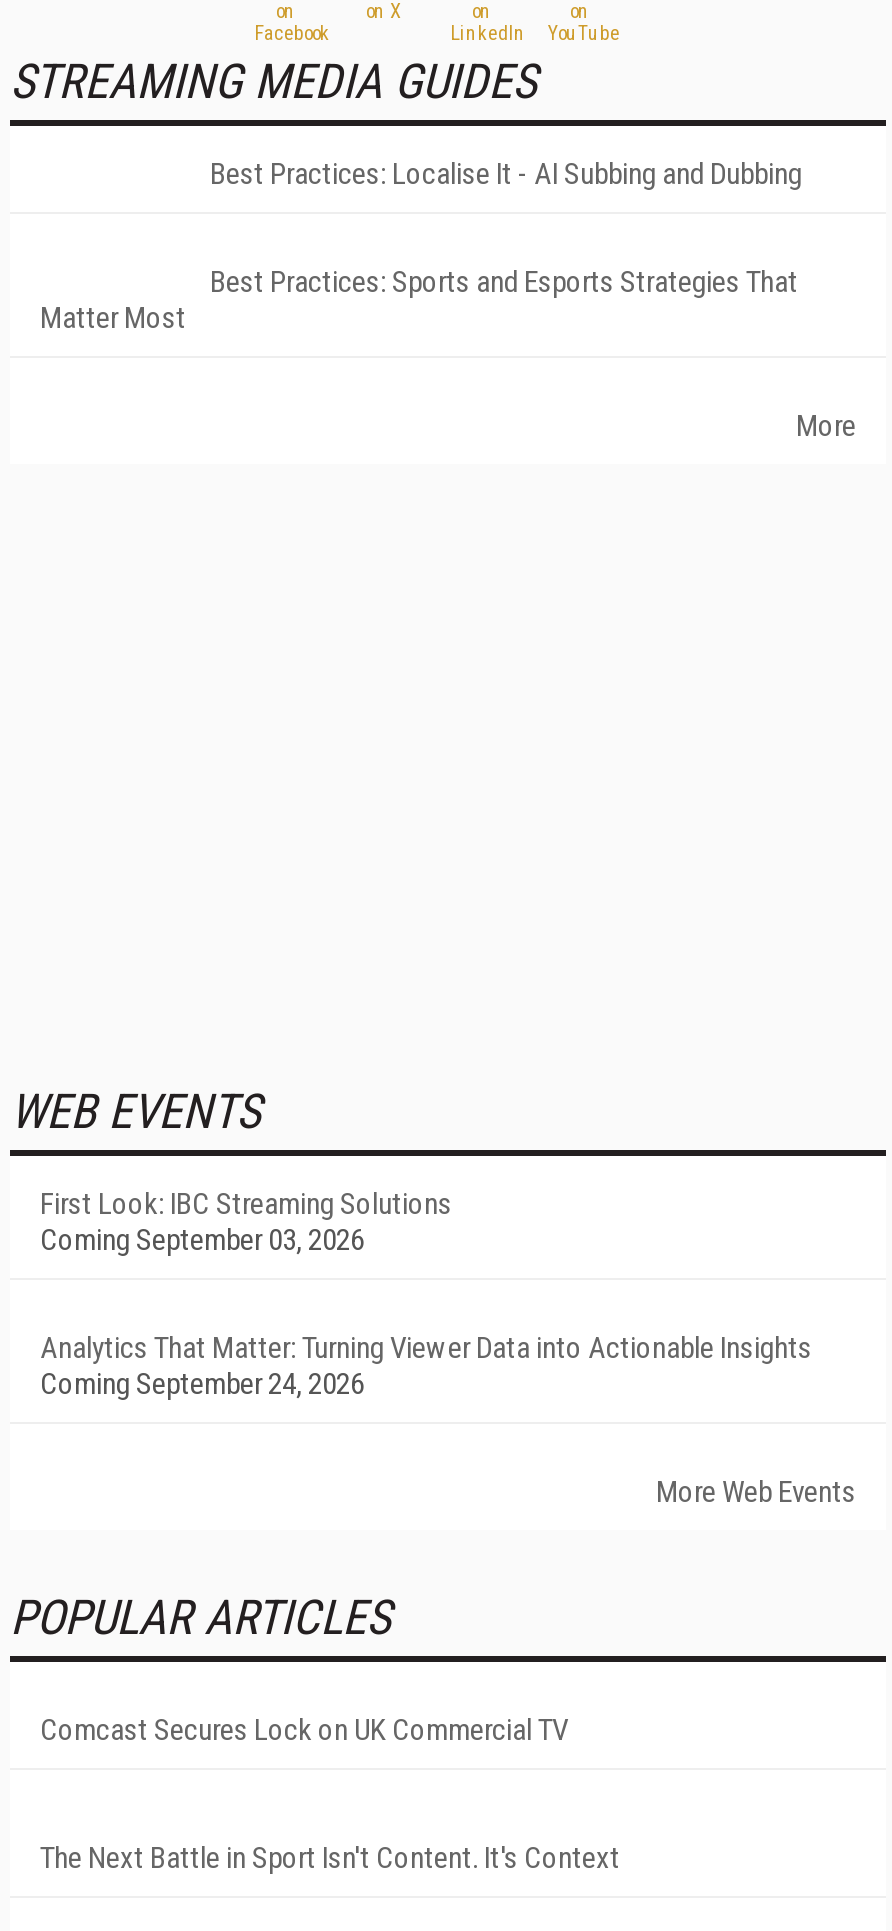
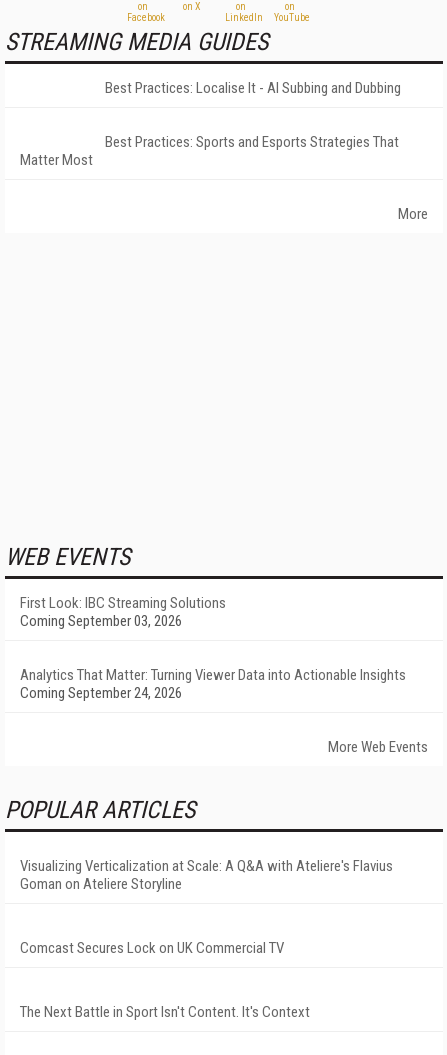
none -> [20,857,393,893] Visualizing Verticalization at Scale: A Q&A with Ateliere's Flavius | Goman on Ateliere Storyline

